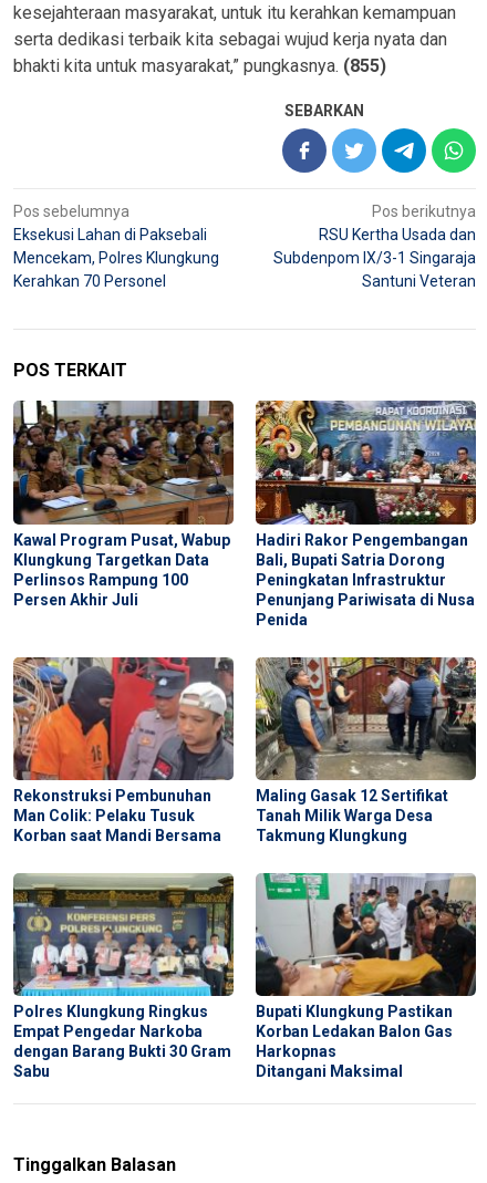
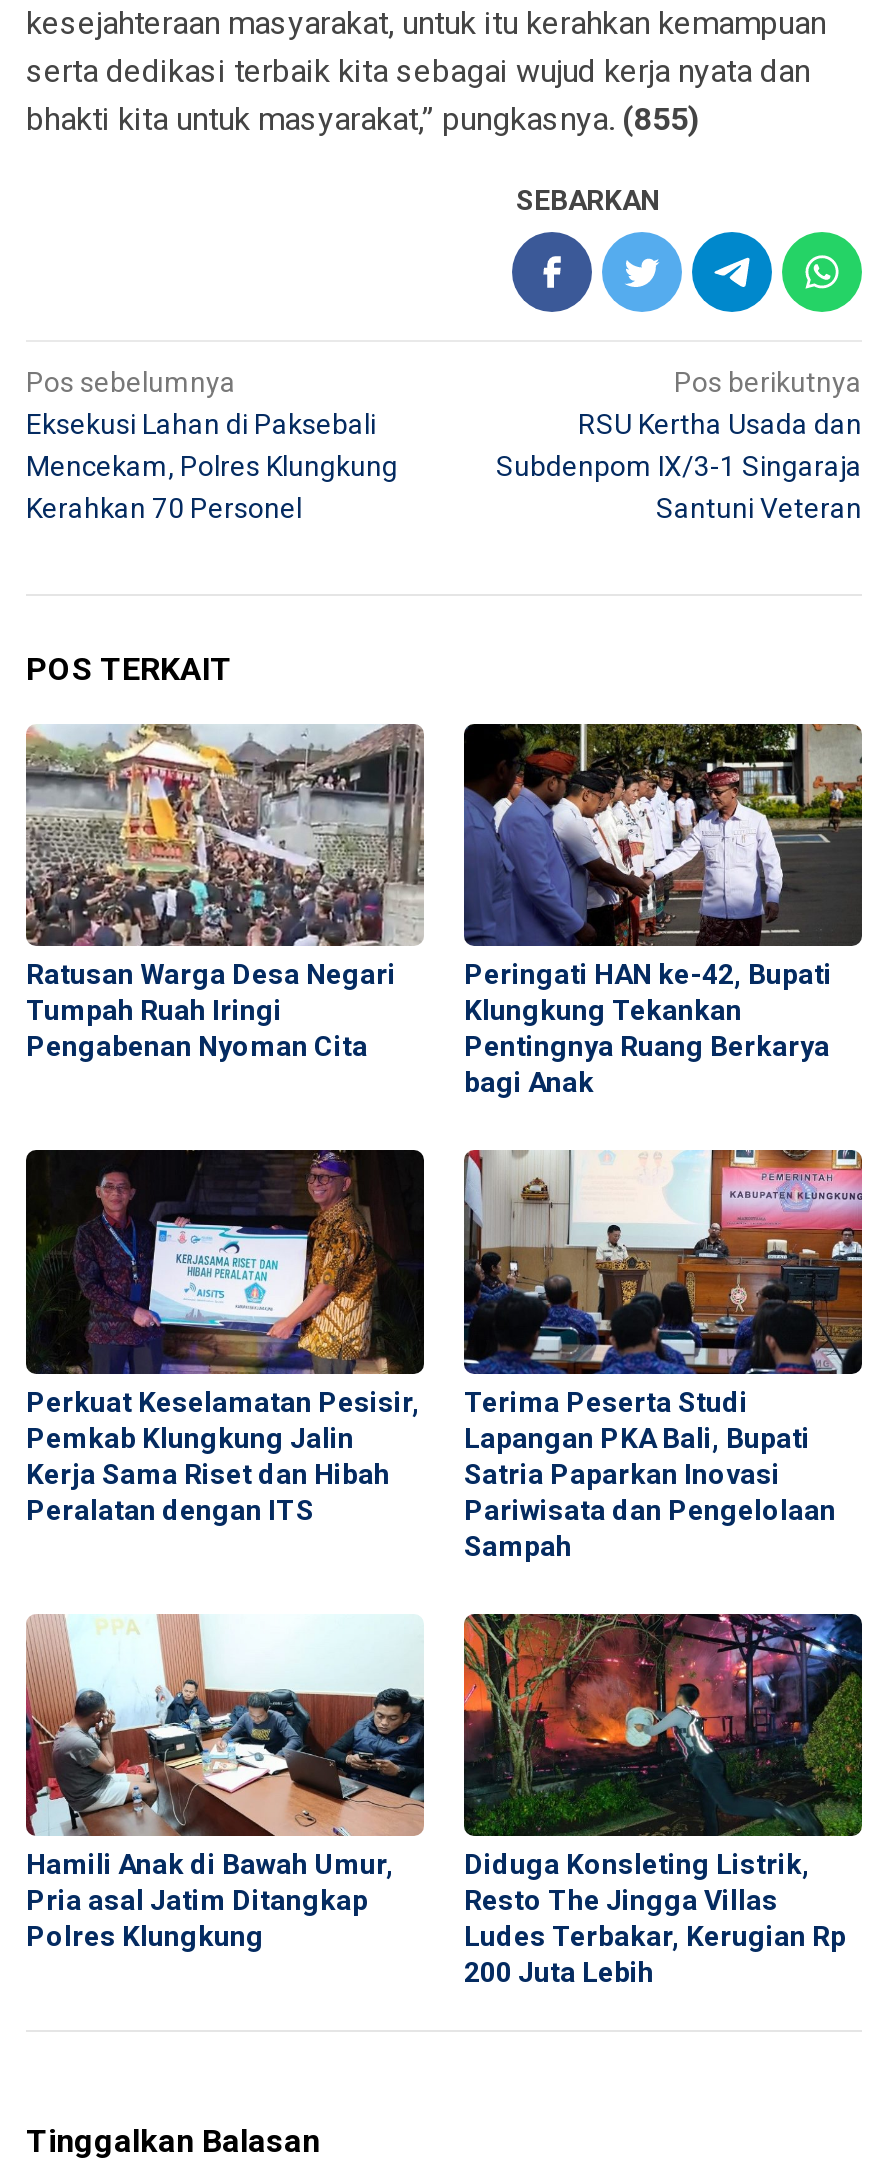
[13,399,234,608] [image] | Kawal Program Pusat, Wabup | Klungkung Targetkan Data | Perlinsos Rampung 100 | Persen Akhir Juli -> [26,724,424,1063] [image] | Ratusan Warga Desa Negari | Tumpah Ruah Iringi | Pengabenan Nyoman Cita
[255,399,477,628] [image] | Hadiri Rakor Pengembangan | Bali, Bupati Satria Dorong | Peningkatan Infrastruktur | Penunjang Pariwisata di Nusa | Penida -> [462,722,862,1099] [image] | Peringati HAN ke-42, Bupati | Klungkung Tekankan | Pentingnya Ruang Berkarya | bagi Anak
[12,635,235,738] [image] -> [24,1146,426,1370] [image]
[255,636,477,844] [image] | Maling Gasak 12 Sertifikat | Tanah Milik Warga Desa | Takmung Klungkung -> [462,1150,864,1562] [image] | Terima Peserta Studi | Lapangan PKA Bali, Bupati | Satria Paparkan Inovasi | Pariwisata dan Pengelolaan | Sampah
[13,787,221,844] Rekonstruksi Pembunuhan | Man Colik: Pelaku Tusuk | Korban saat Mandi Bersama -> [26,1386,420,1526] Perkuat Keselamatan Pesisir, | Pemkab Klungkung Jalin | Kerja Sama Riset dan Hibah | Peralatan dengan ITS
[12,873,235,1081] [image] | Polres Klungkung Ringkus | Empat Pengedar Narkoba | dengan Barang Bukti 30 Gram | Sabu -> [24,1614,426,1952] [image] | Hamili Anak di Bawah Umur, | Pria asal Jatim Ditangkap | Polres Klungkung
[255,872,477,1081] [image] | Bupati Klungkung Pastikan | Korban Ledakan Balon Gas | Harkopnas | Ditangani Maksimal -> [462,1612,862,1988] [image] | Diduga Konsleting Listrik, | Resto The Jingga Villas | Ludes Terbakar, Kerugian Rp | 200 Juta Lebih

